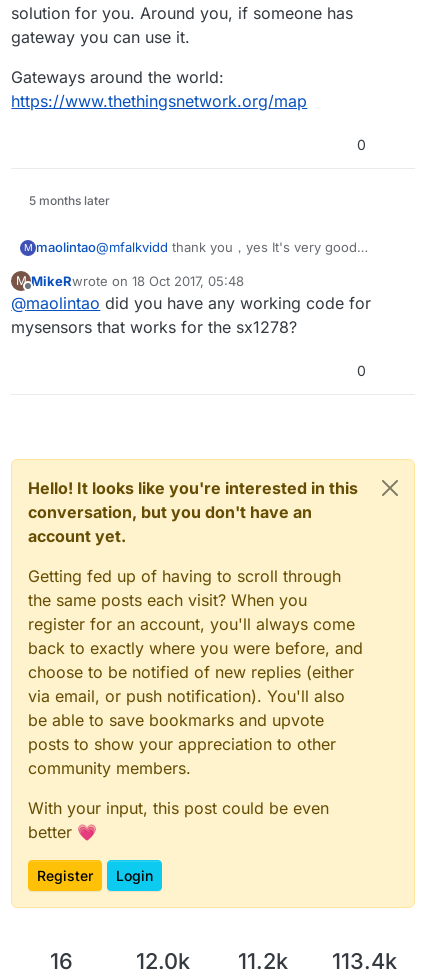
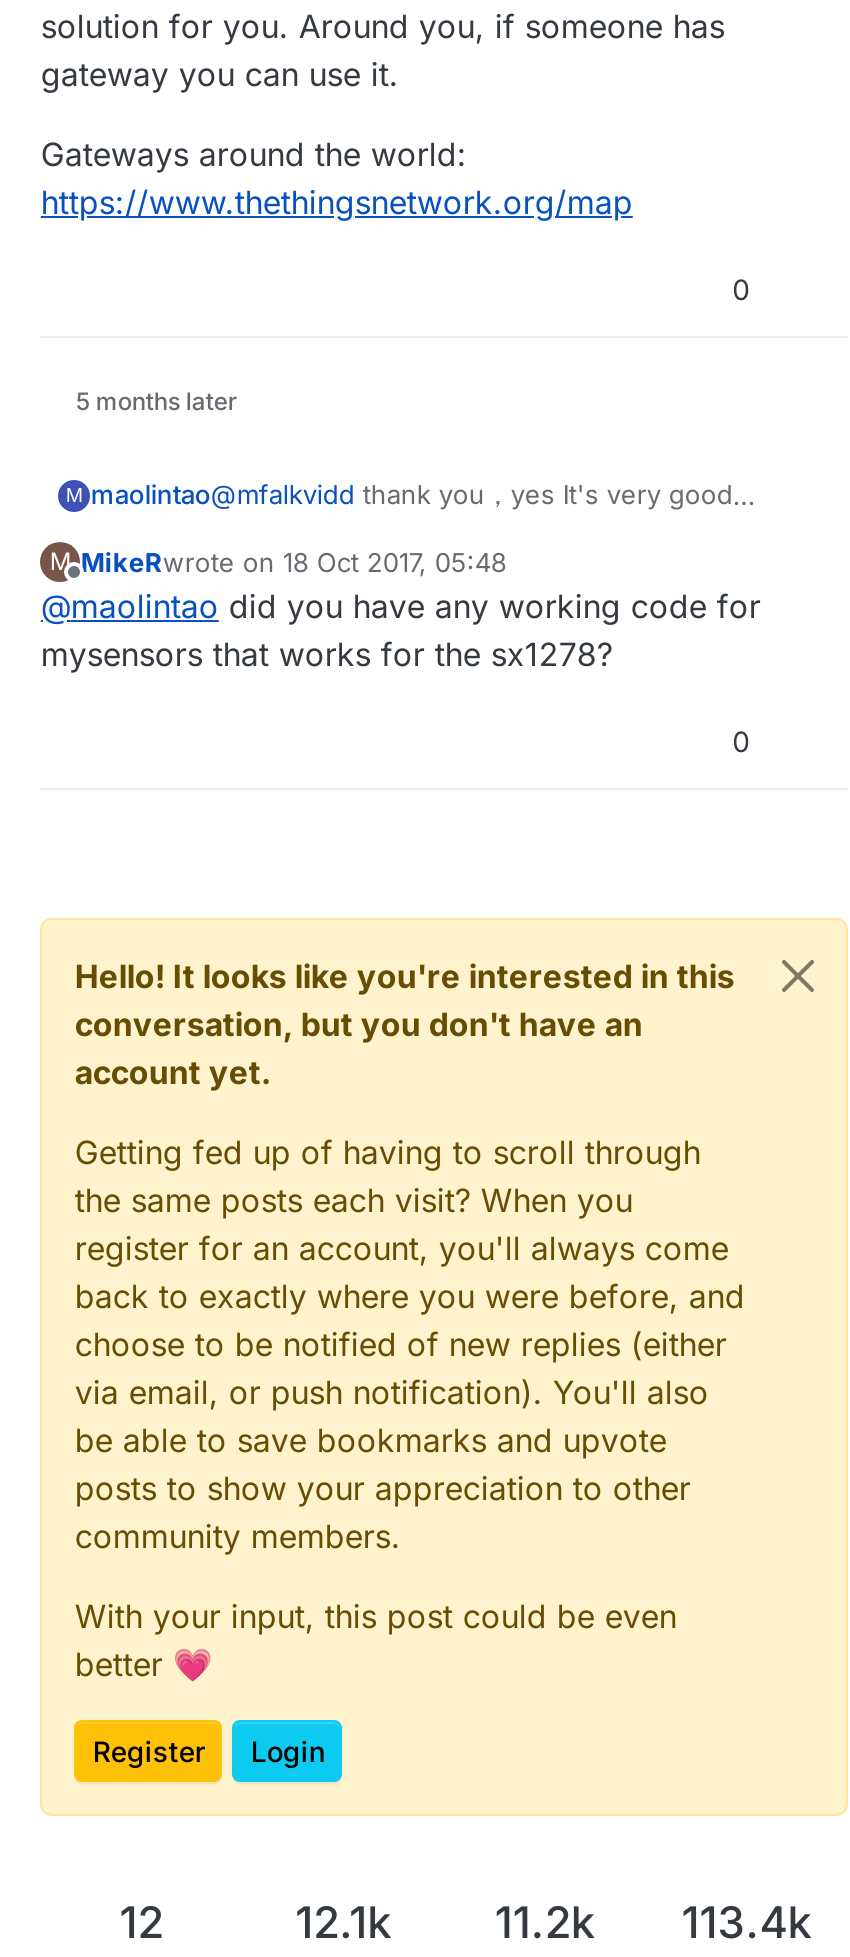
[50,948,73,974] 16 -> [120,1897,164,1949] 12
[136,948,397,974] 12.0k 11.2k 113.4k -> [295,1897,811,1949] 12.1k 11.2k 113.4k

